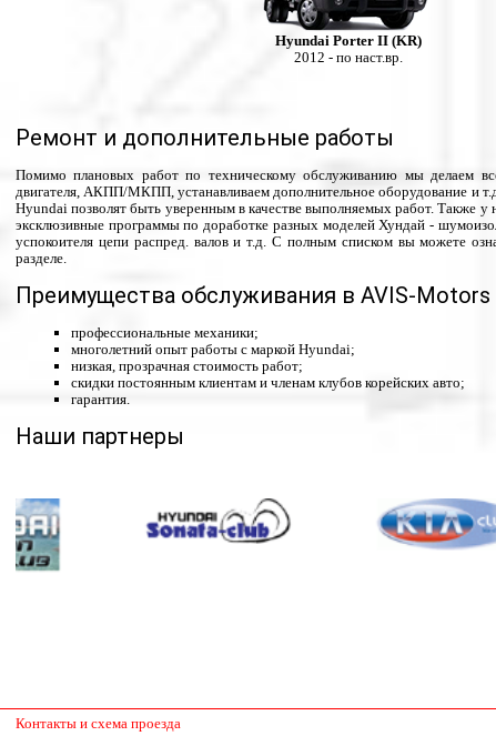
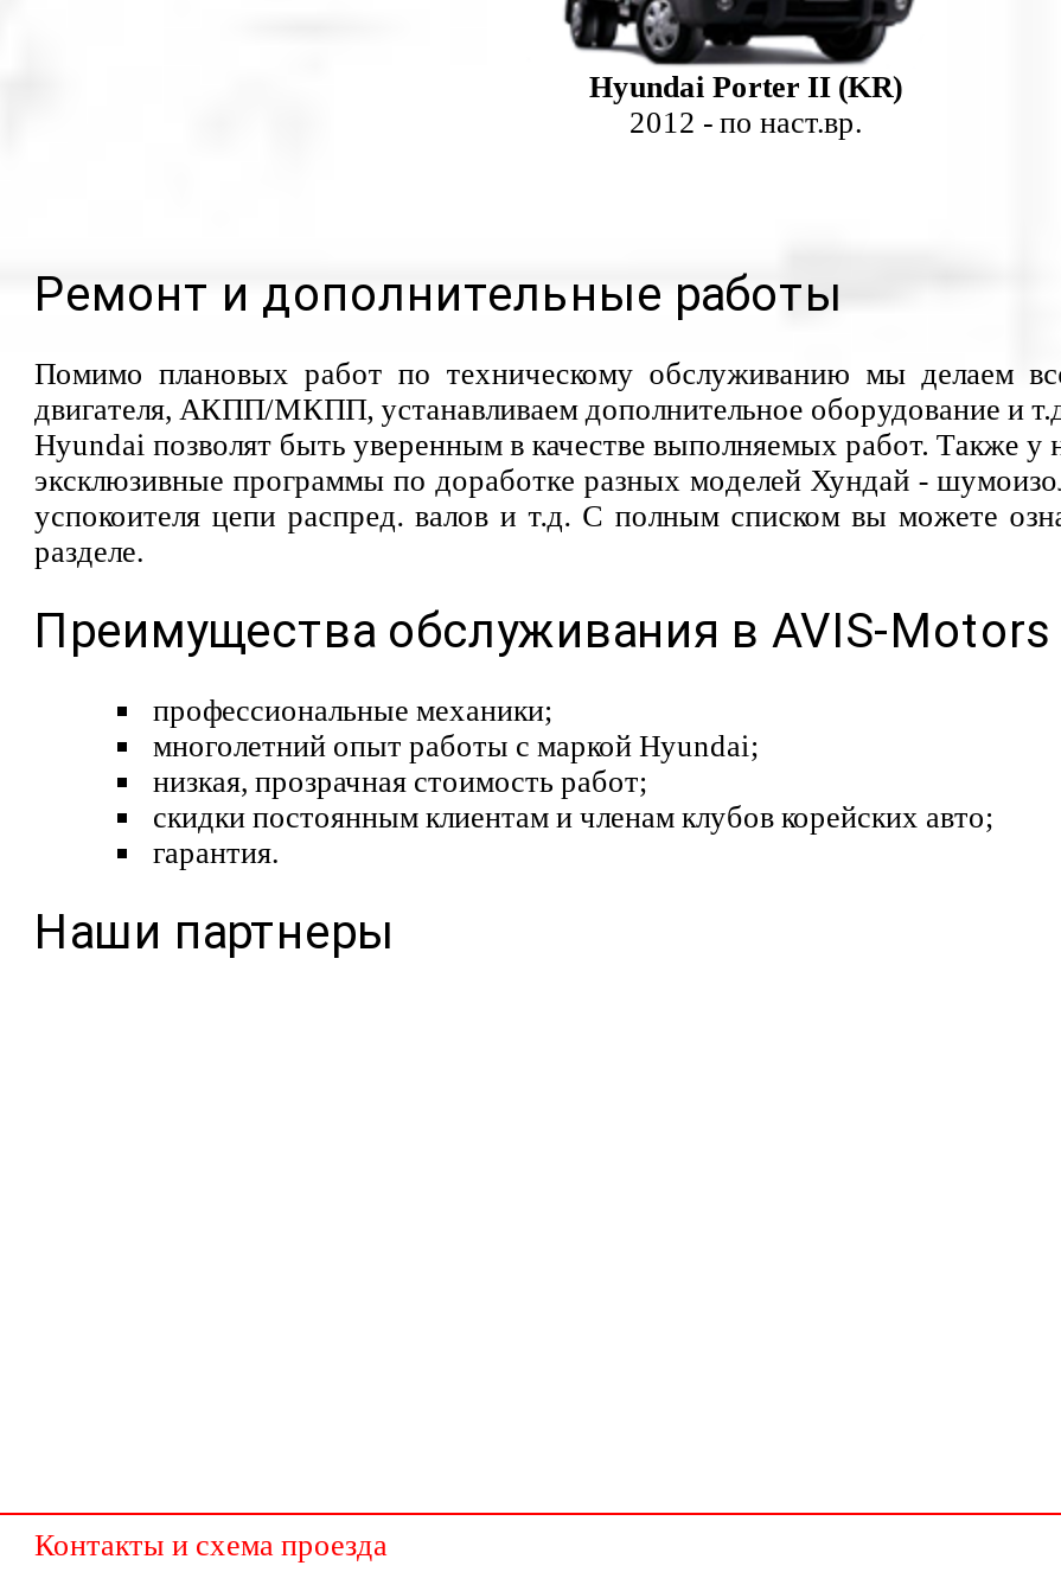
[14,497,61,572] [image] -> none
[145,497,292,544] [image] -> none
[377,497,493,550] [image] -> none

